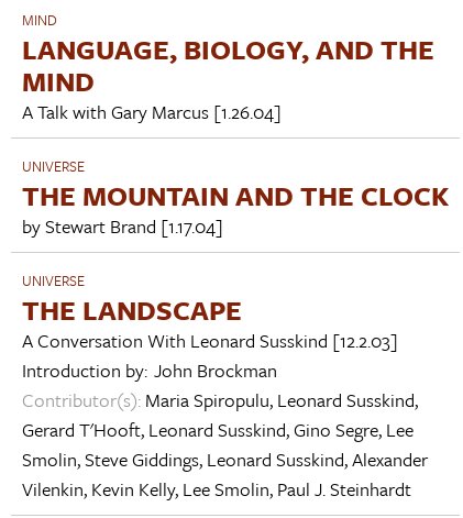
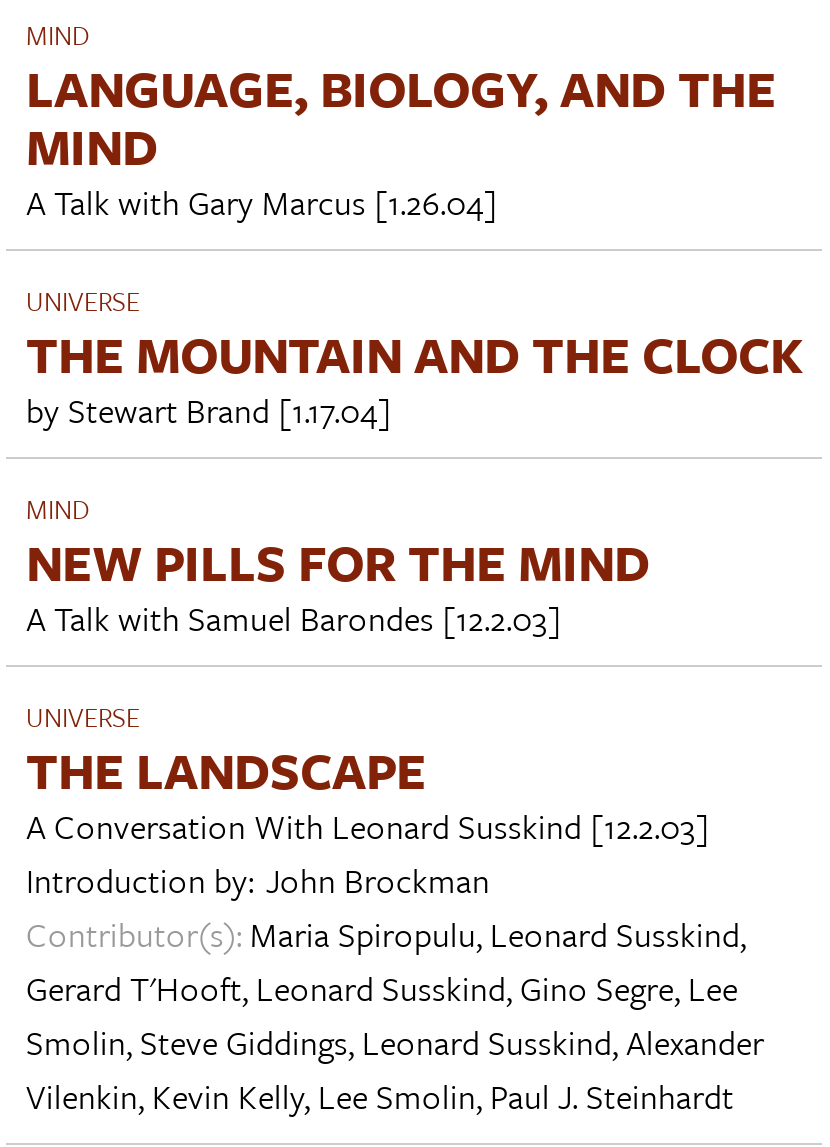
none -> [26,488,650,642] MIND | NEW PILLS FOR THE MIND | A Talk with Samuel Barondes [12.2.03]

